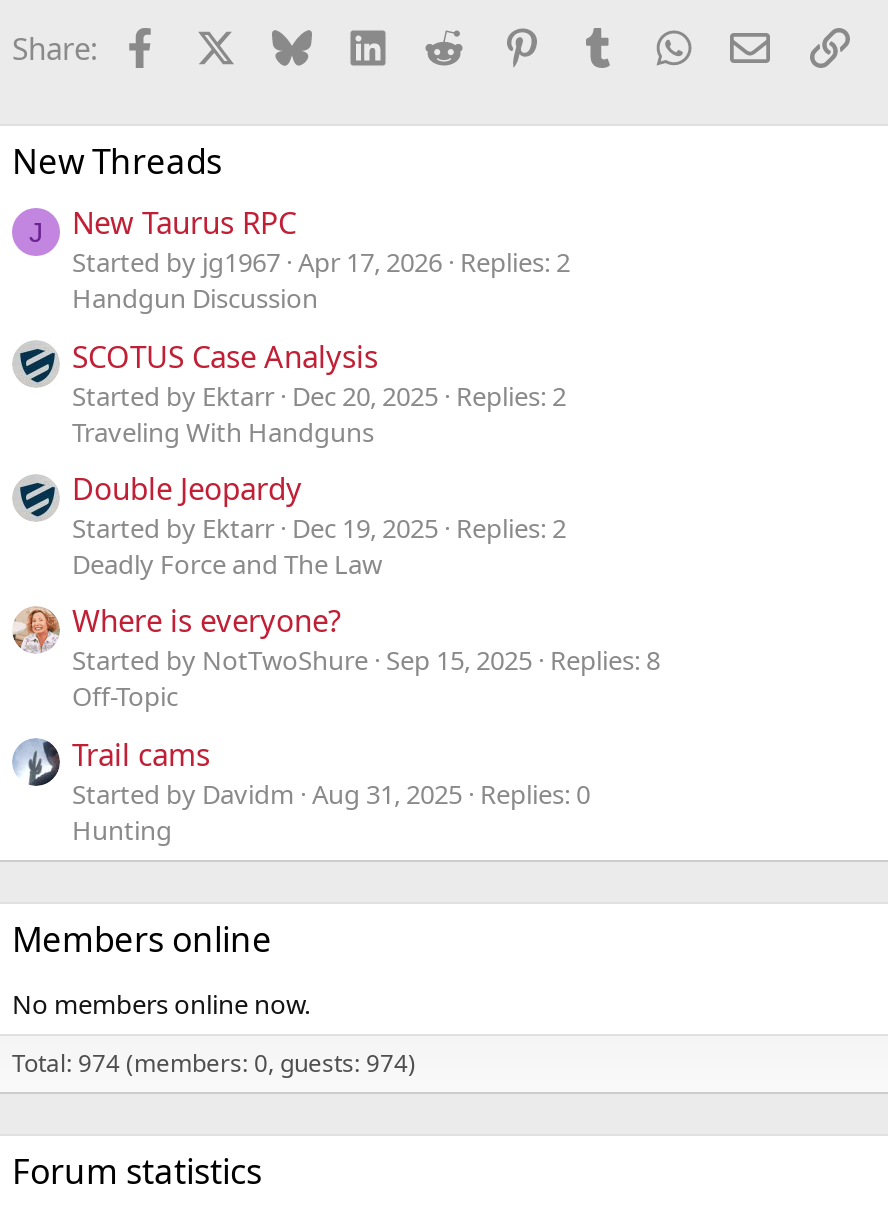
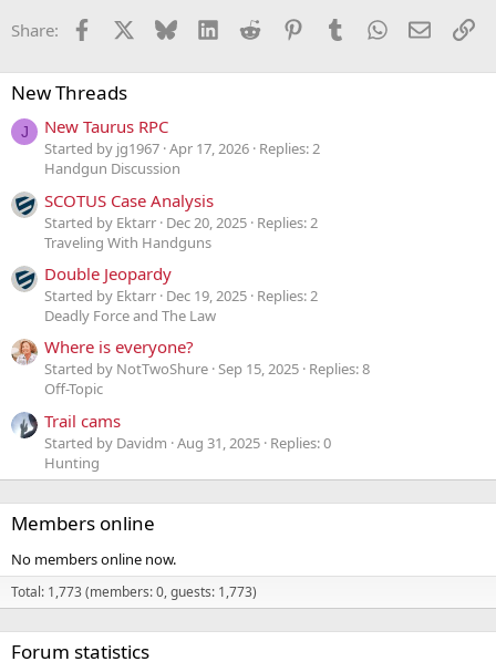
[12,1045,416,1079] Total: 974 (members: 0, guests: 974) -> [11,582,257,601] Total: 1,773 (members: 0, guests: 1,773)

